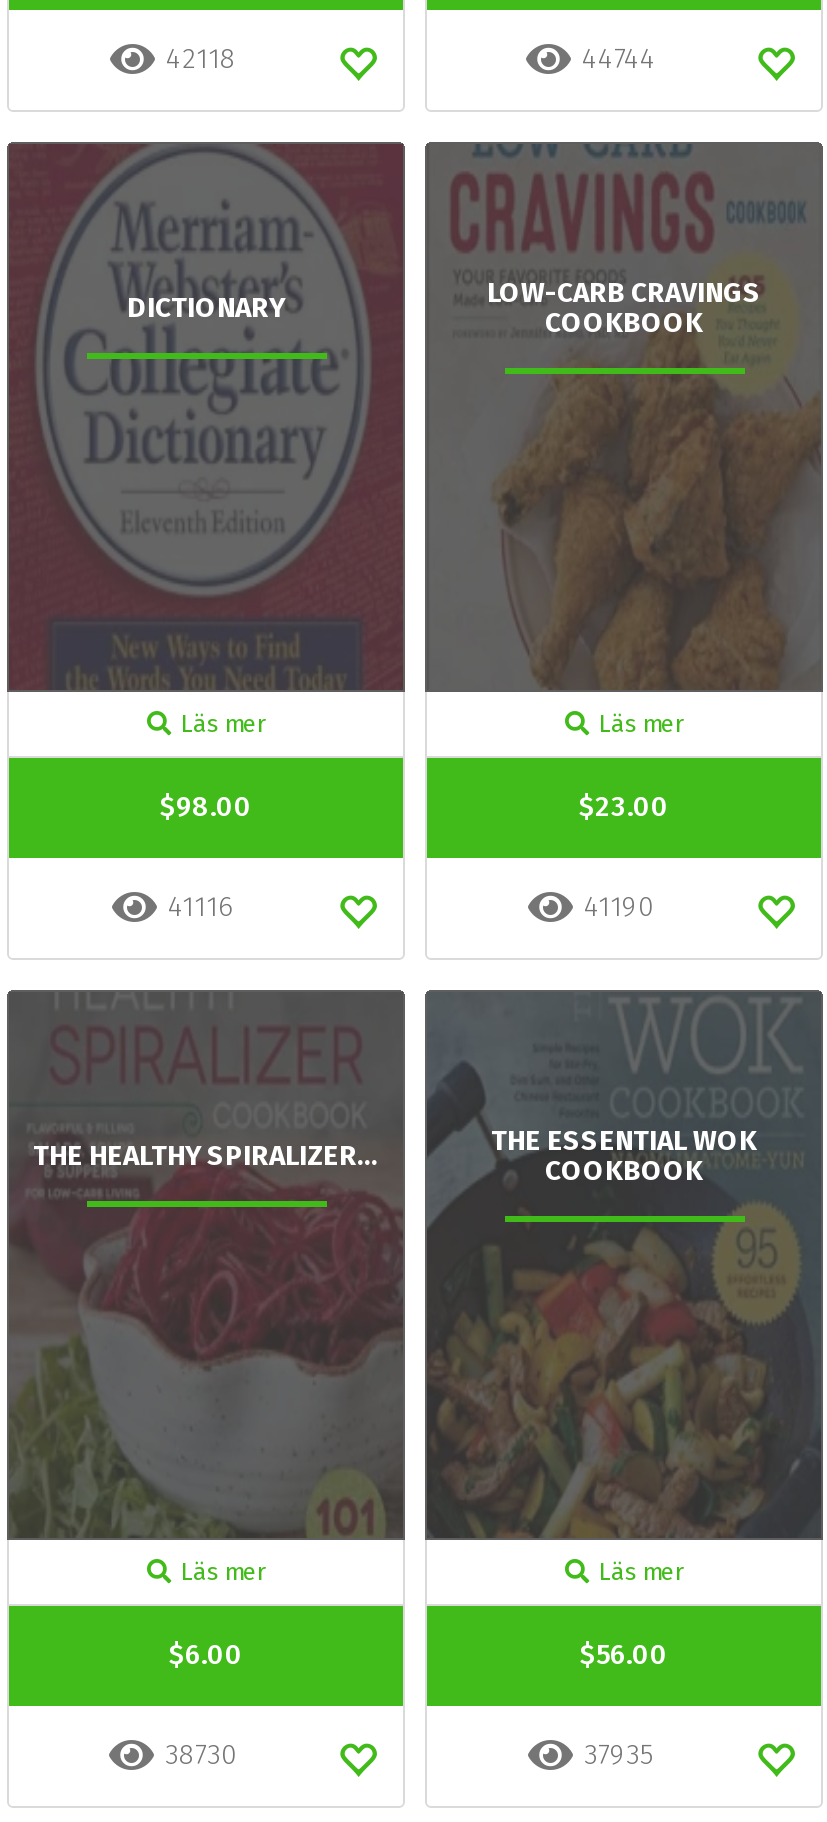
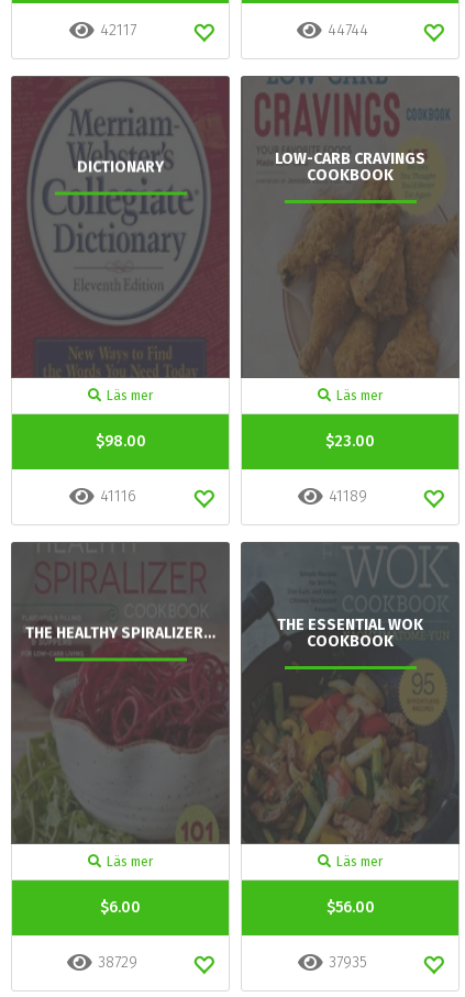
[166,42,236,76] 42118 -> [99,21,136,40] 42117
[584,890,654,924] 41190 -> [328,487,367,506] 41189
[165,1738,237,1772] 38730 -> [98,953,137,972] 38729

